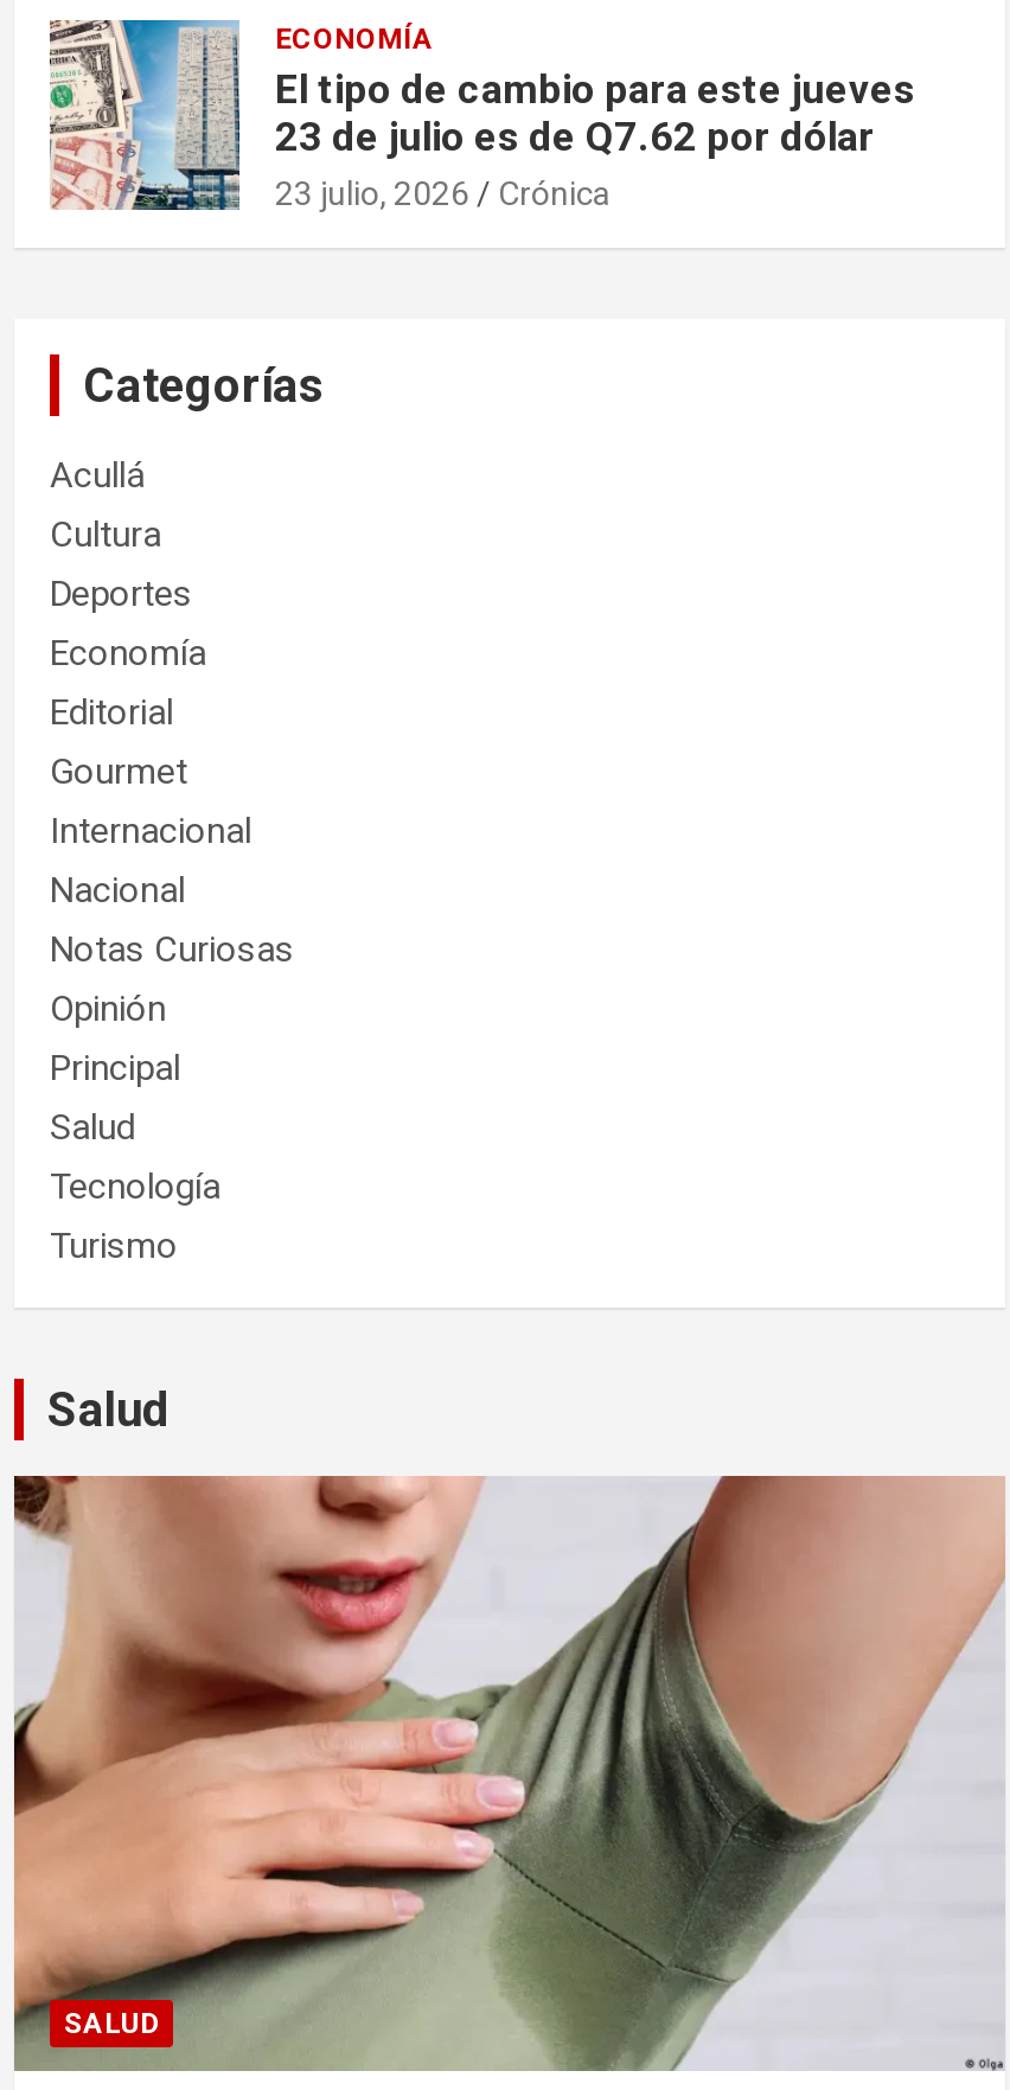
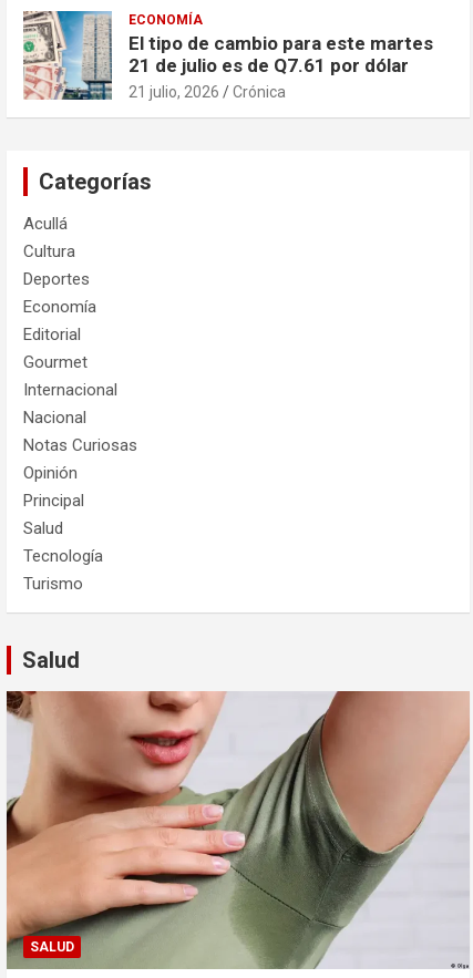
[275,66,915,113] El tipo de cambio para este jueves -> [128,32,433,54] El tipo de cambio para este martes
[275,113,875,161] 23 de julio es de Q7.62 por dólar -> [128,54,409,77] 21 de julio es de Q7.61 por dólar
[275,175,612,213] 23 julio, 2026 Crónica -> [128,83,286,101] 21 julio, 2026 Crónica

